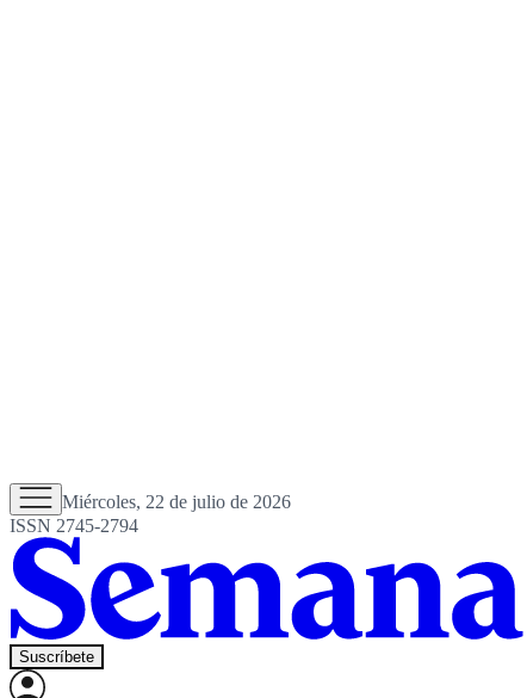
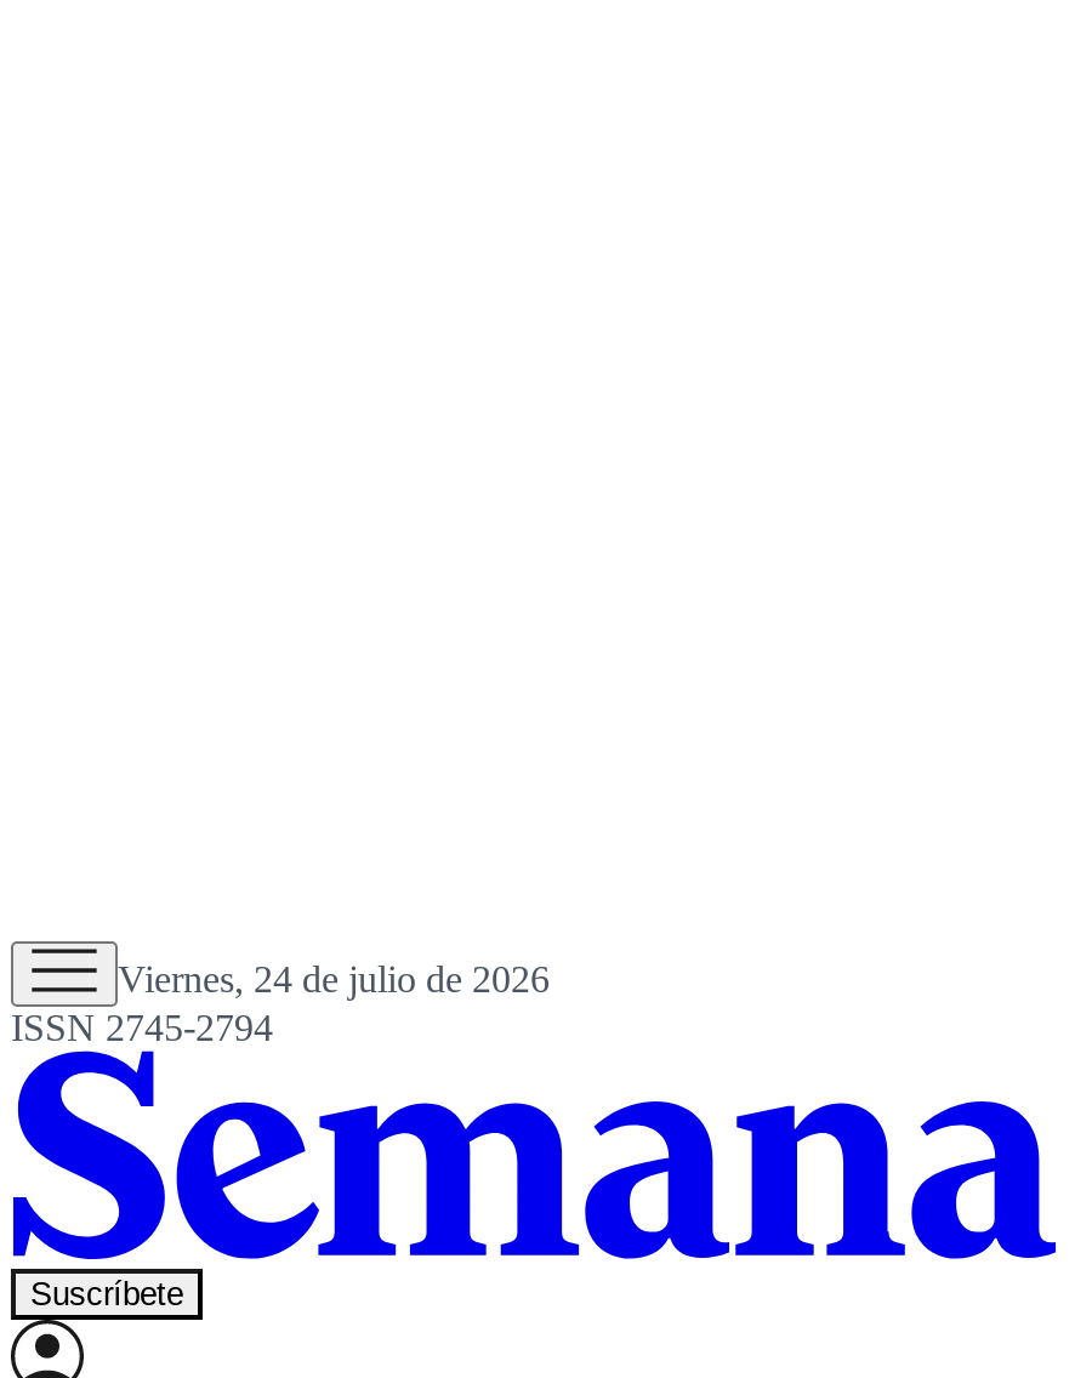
[62,492,291,512] Miércoles, 22 de julio de 2026 -> [118,958,550,1000] Viernes, 24 de julio de 2026

